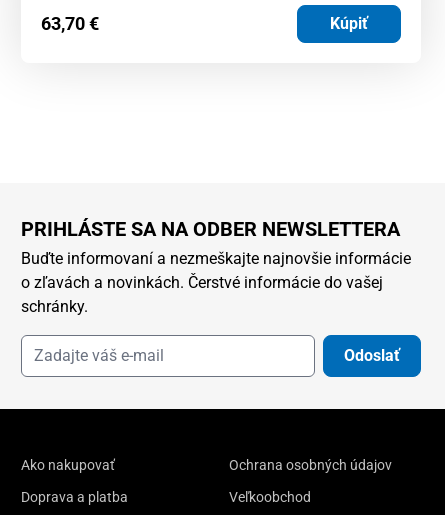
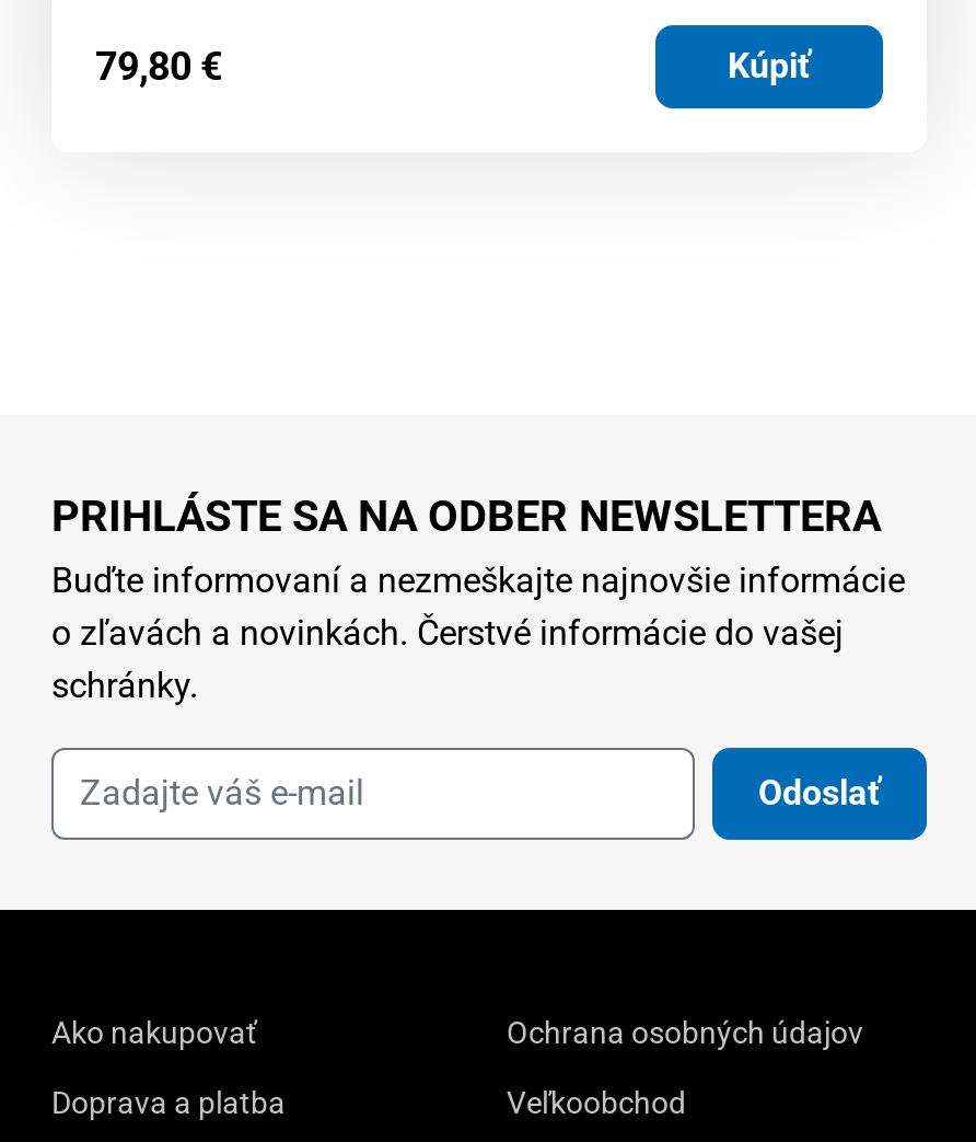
[41,13,99,34] 63,70 € -> [95,42,222,88] 79,80 €

